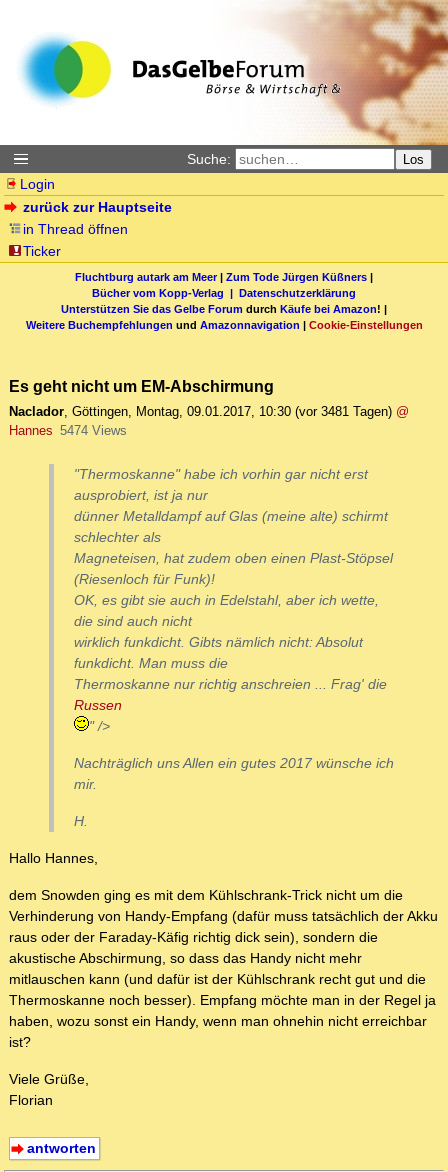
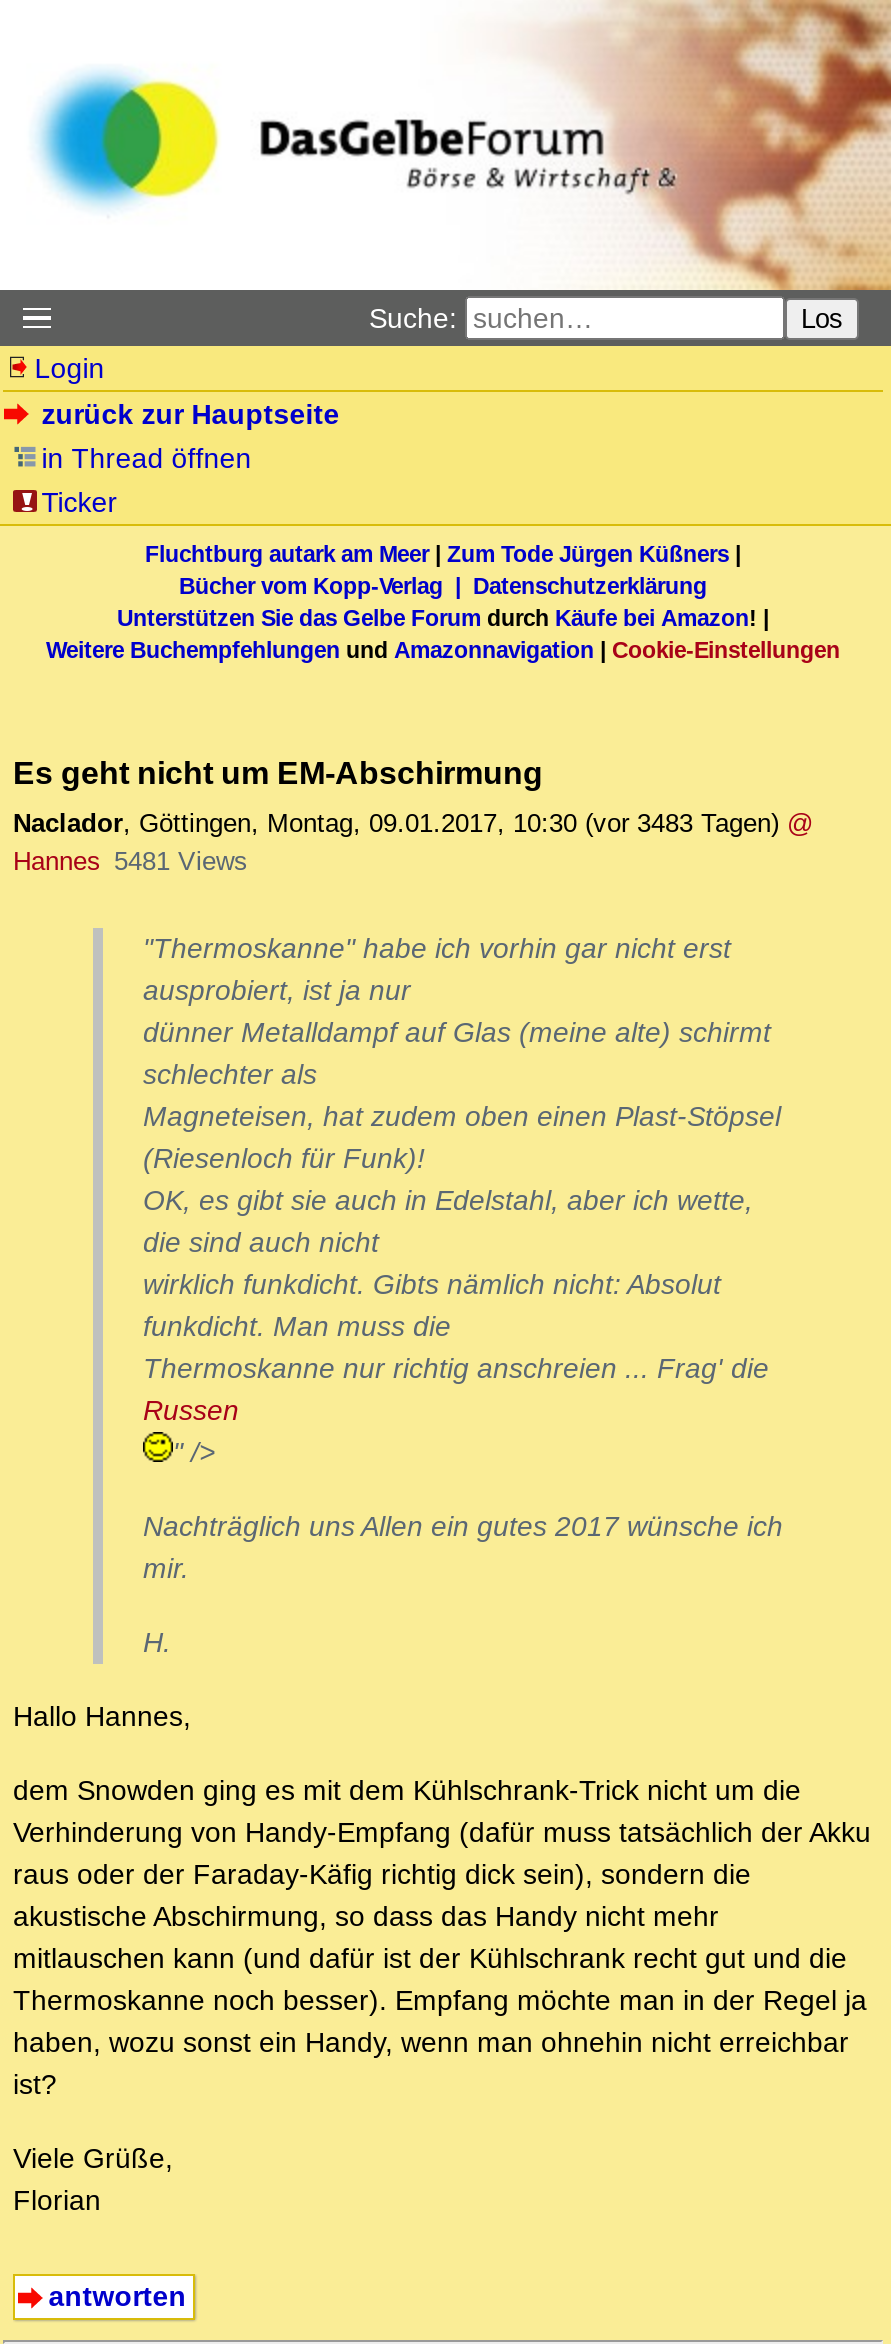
[9,404,409,419] Naclador, Göttingen, Montag, 09.01.2017, 10:30 (vor 3481 Tagen) @ -> [13,809,813,839] Naclador, Göttingen, Montag, 09.01.2017, 10:30 (vor 3483 Tagen) @
[9,423,126,438] Hannes 5474 Views -> [13,847,248,877] Hannes 5481 Views

